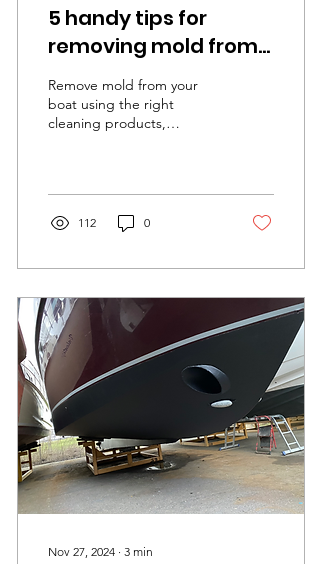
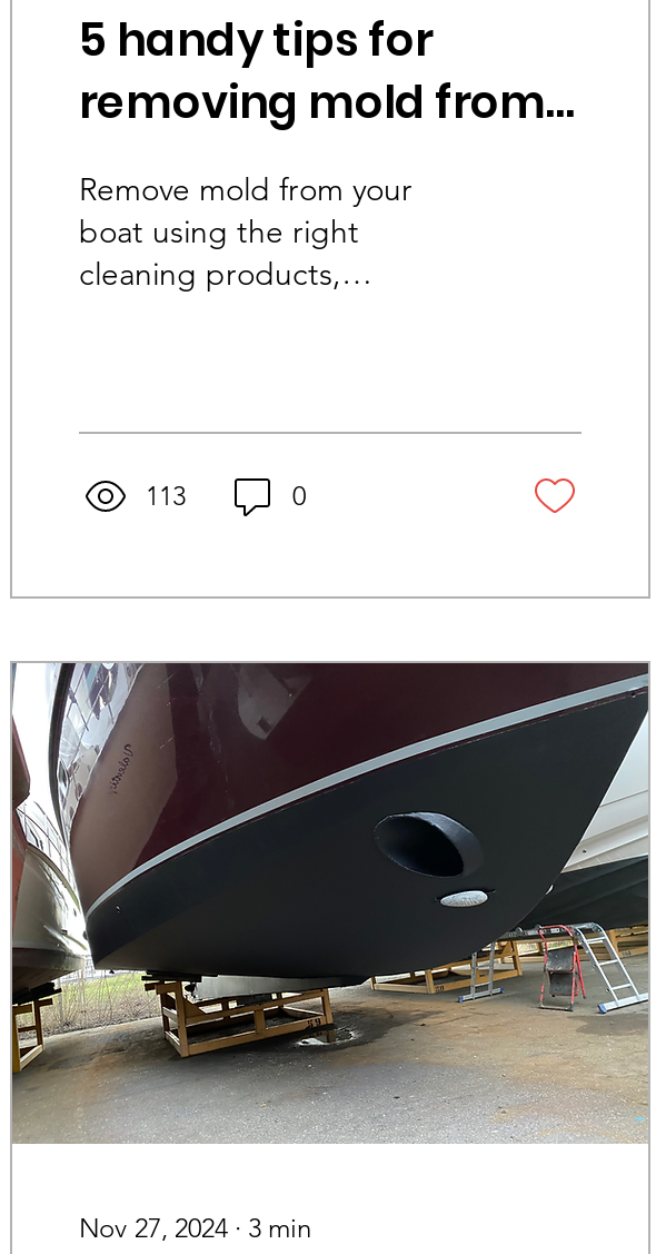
[78,215,96,230] 112 -> [146,478,186,511] 113

